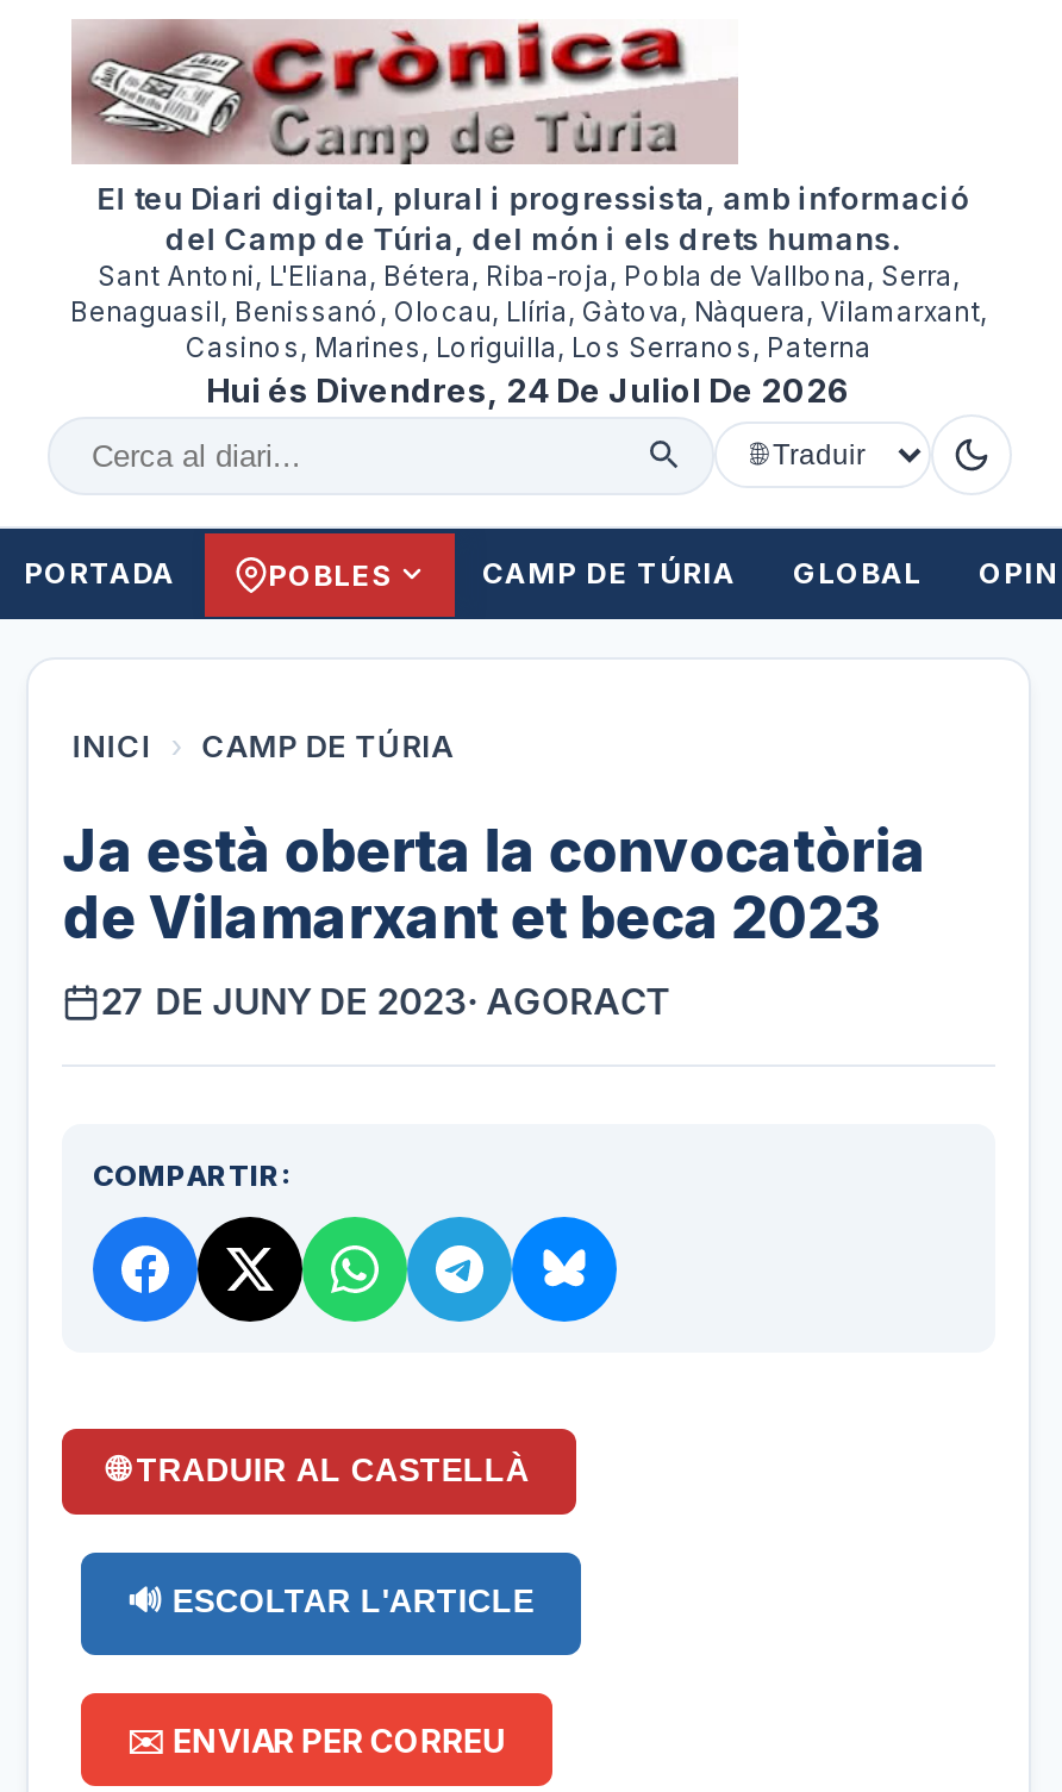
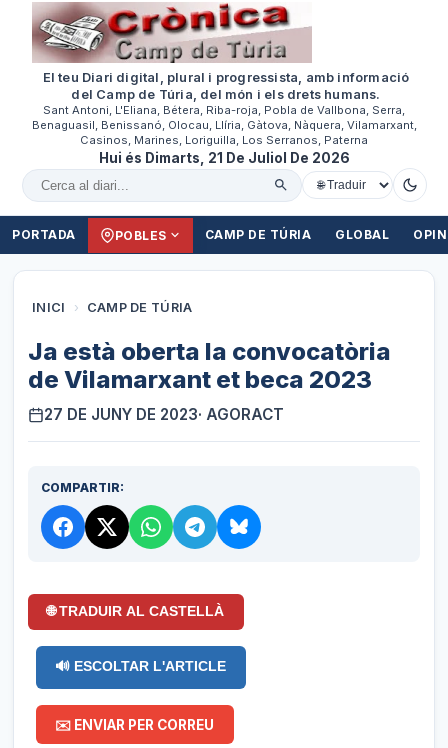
[206,372,851,411] Hui és Divendres, 24 De Juliol De 2026 -> [98,150,349,166] Hui és Dimarts, 21 De Juliol De 2026

